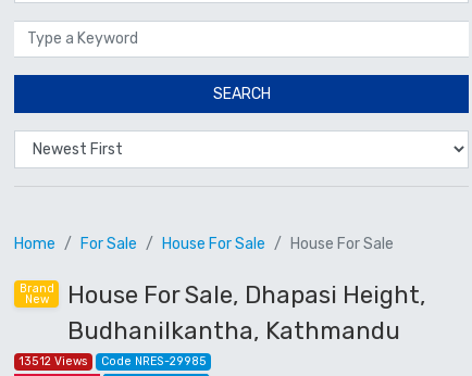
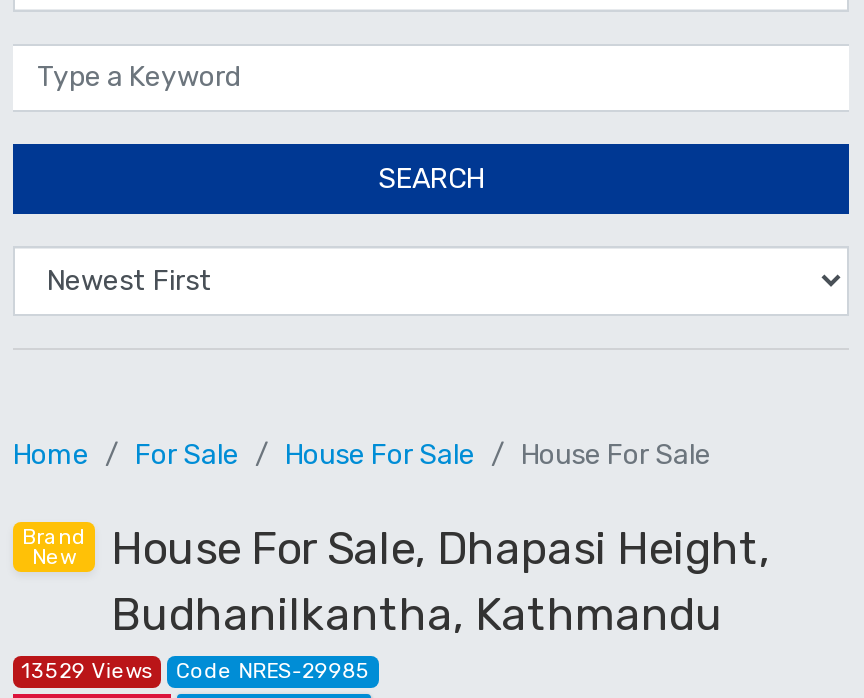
[19,354,206,368] 13512 Views Code NRES-29985 -> [21,658,370,684] 13529 Views Code NRES-29985

